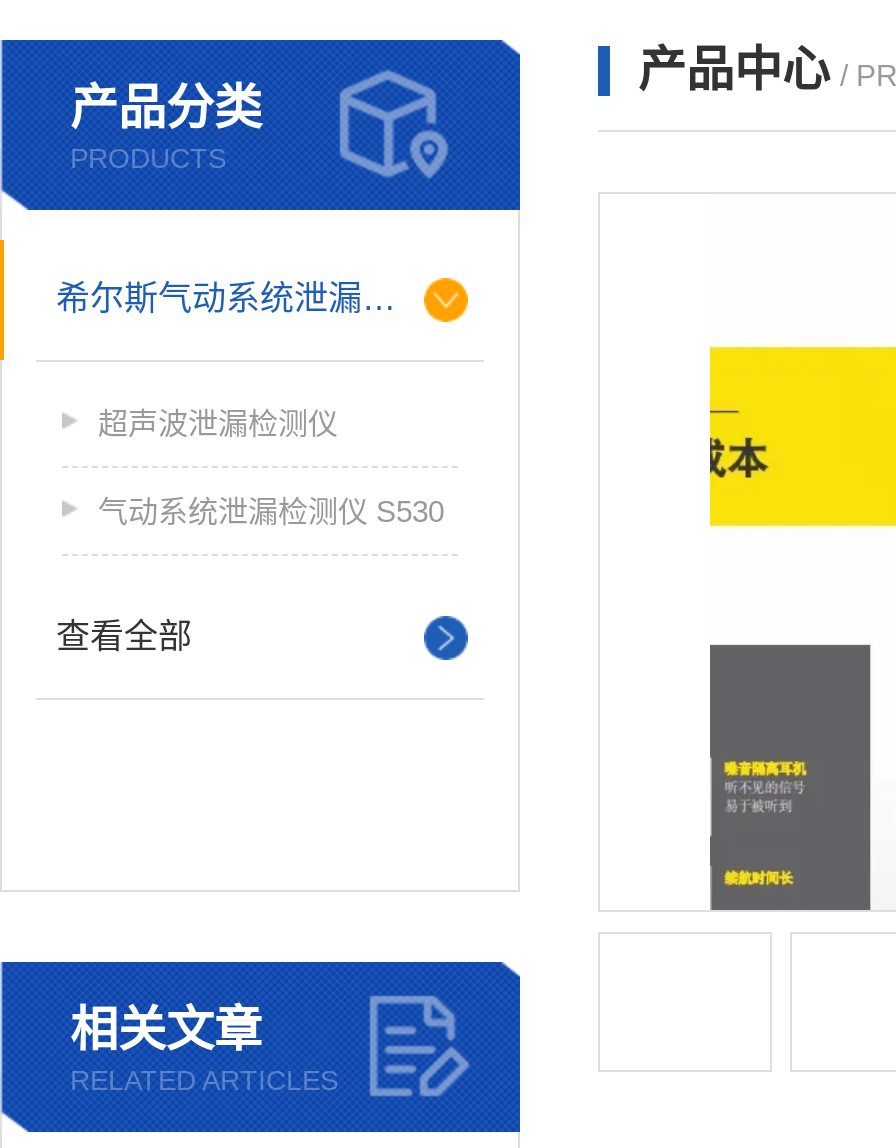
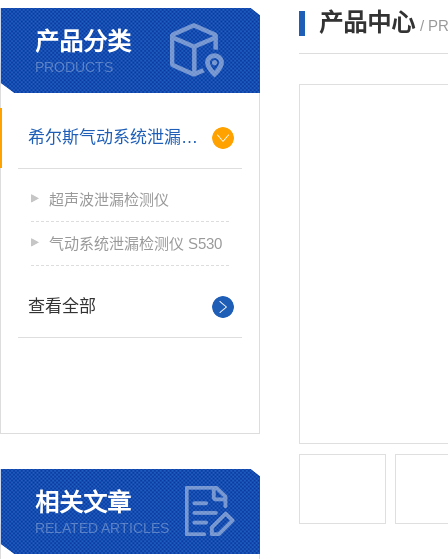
[708,344,890,530] [image] -> none
[708,642,872,912] [image] -> none

